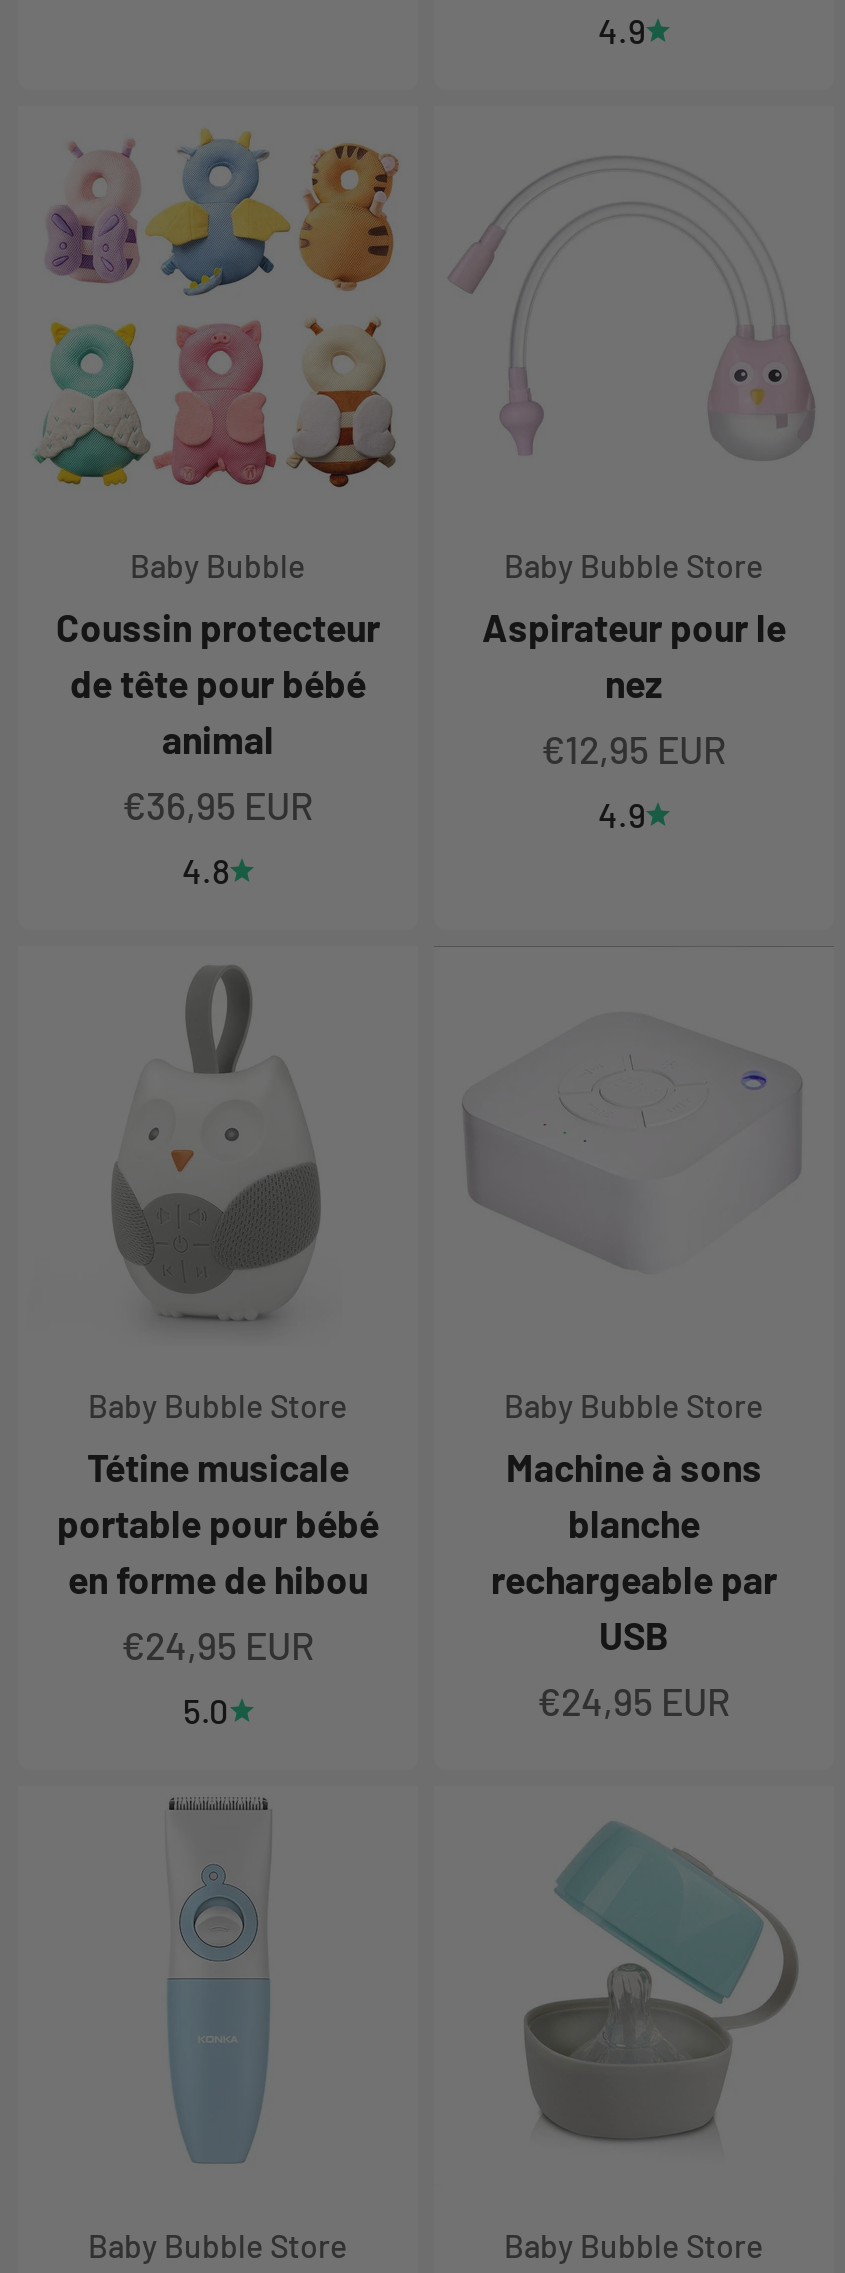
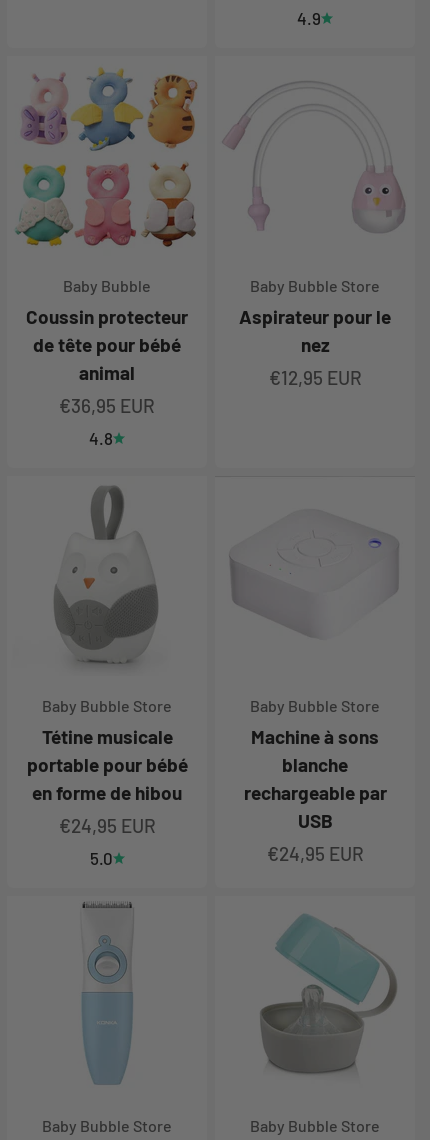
[598,794,646,834] 4.9 -> none

